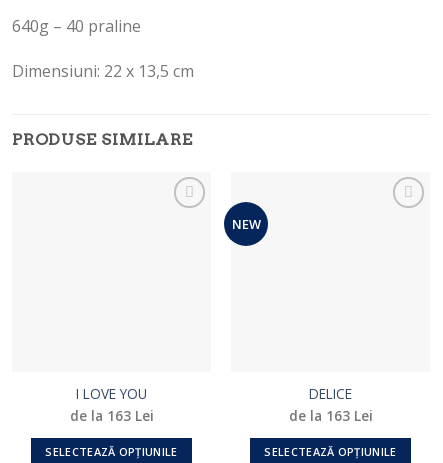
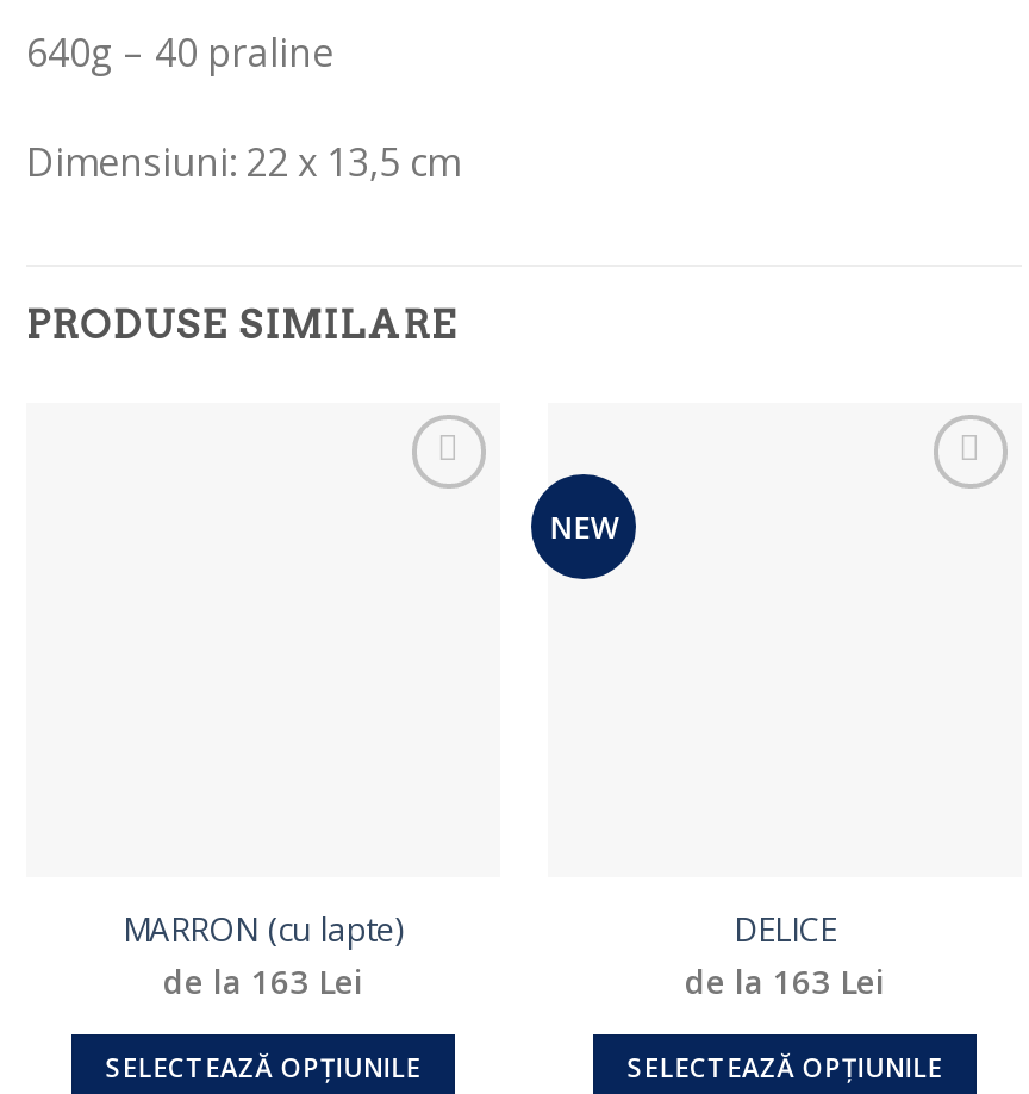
[76,384,147,403] I LOVE YOU -> [123,905,404,950] MARRON (cu lapte)

